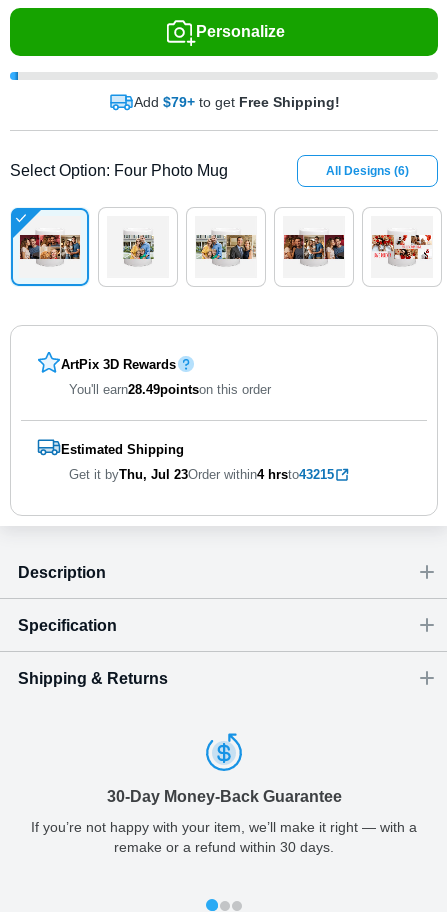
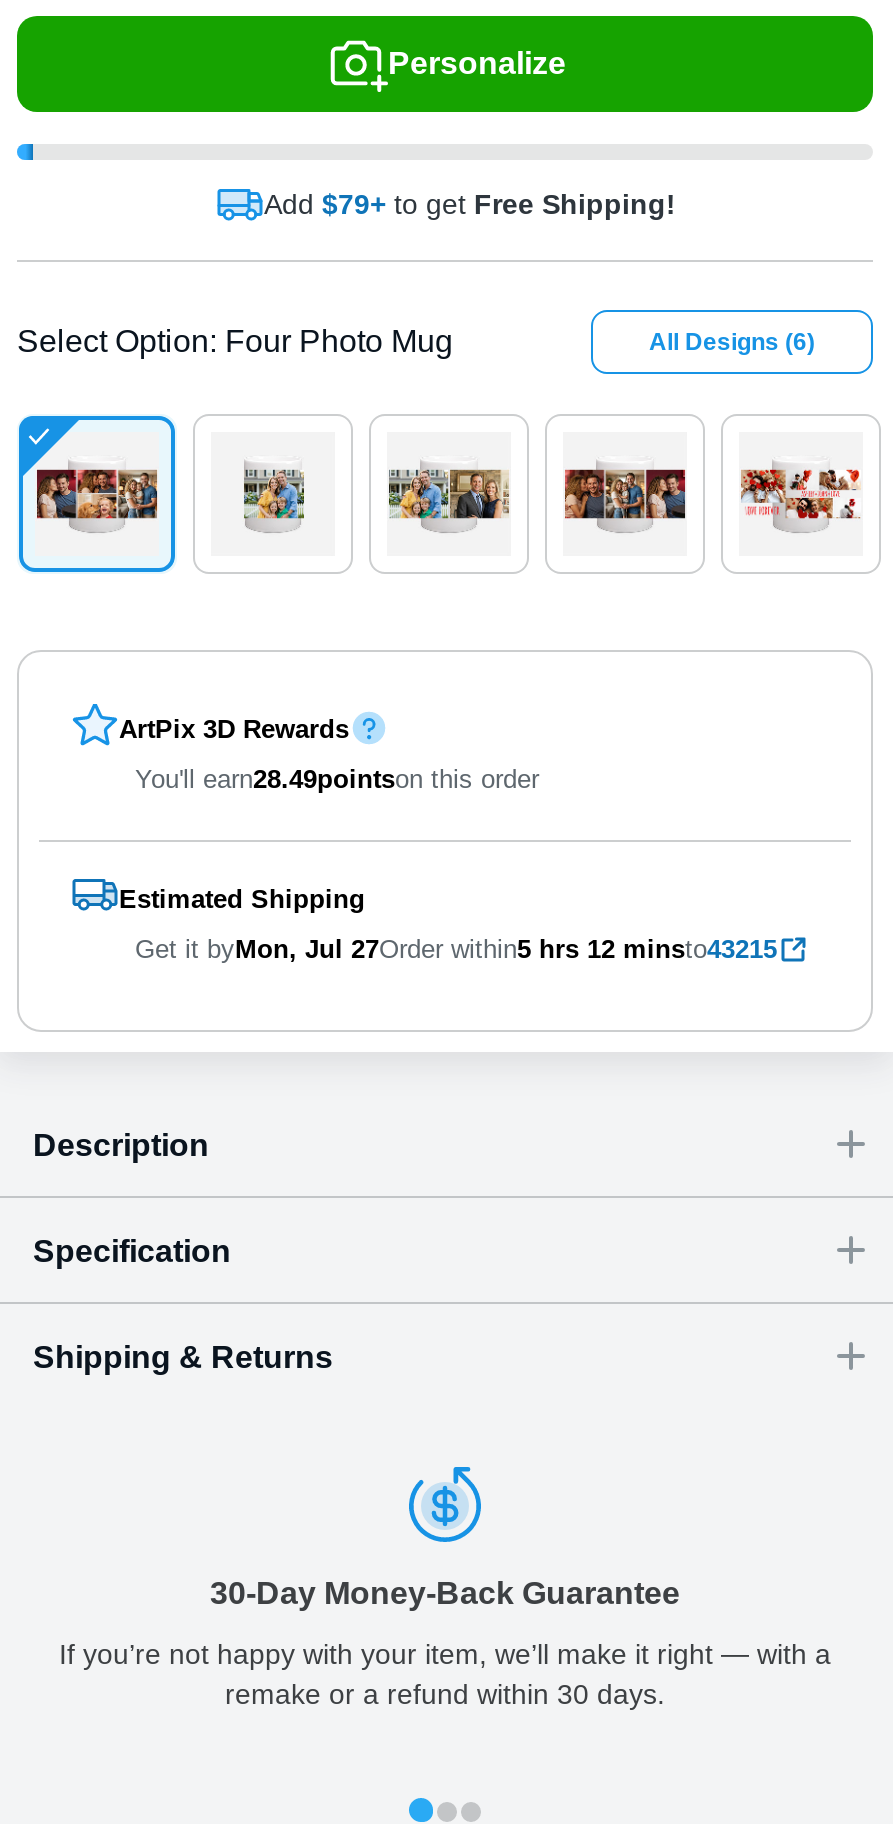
[69,467,334,482] Get it byThu, Jul 23Order within4 hrsto43215 -> [135,934,777,964] Get it byMon, Jul 27Order within5 hrs 12 minsto43215

